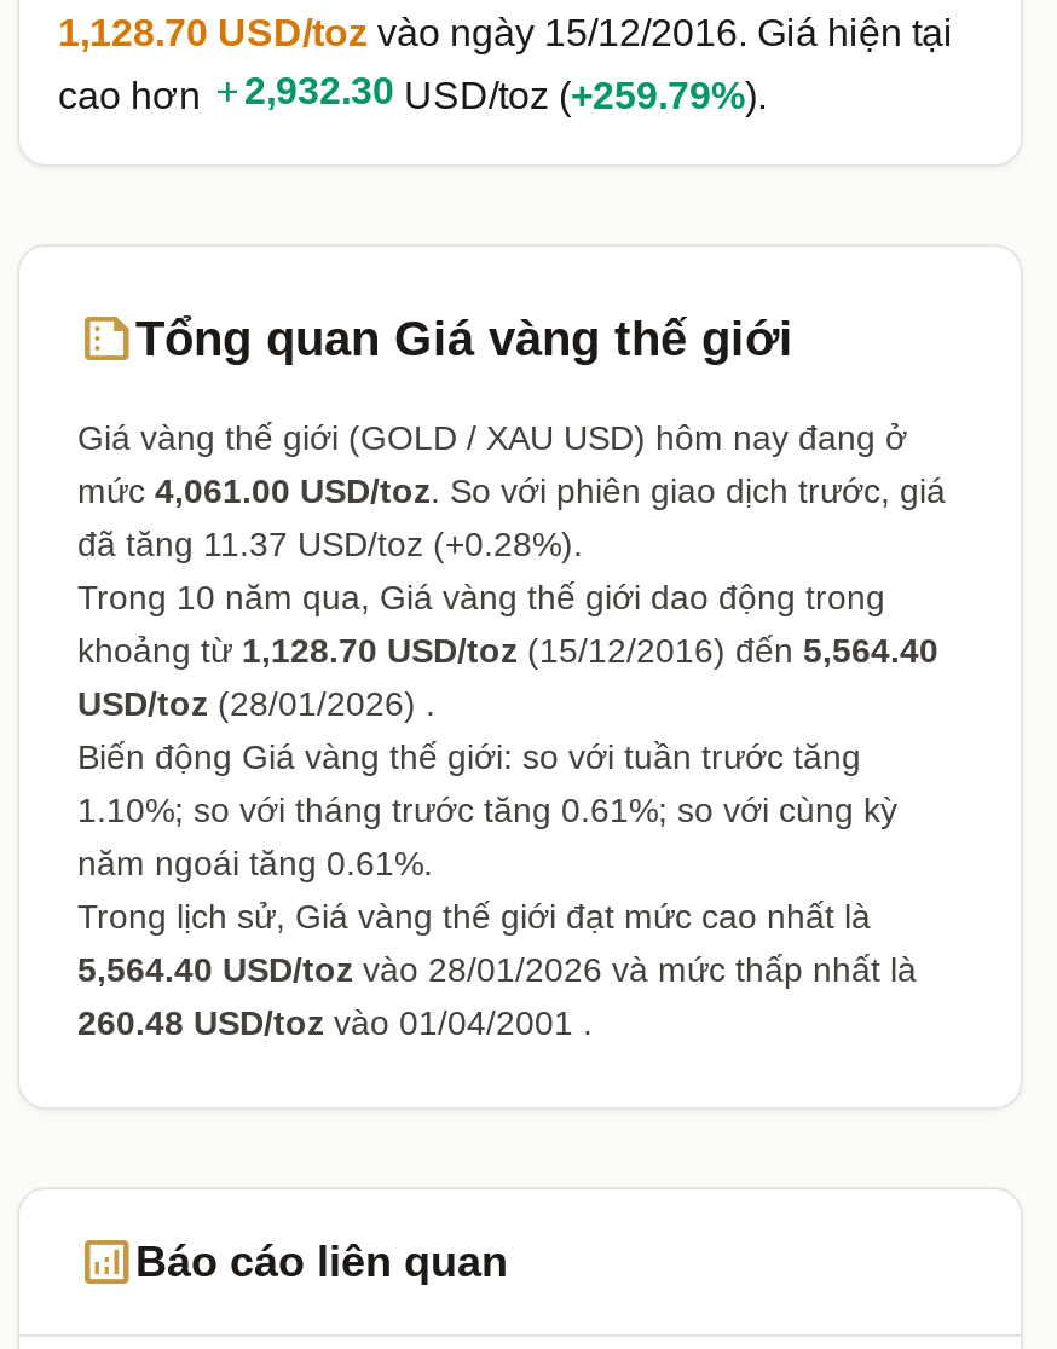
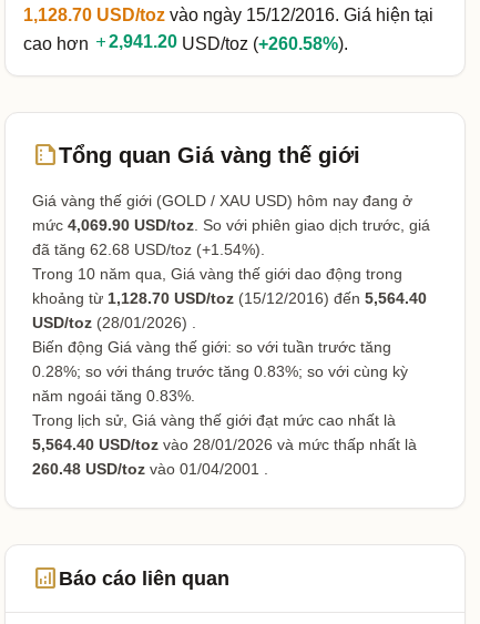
[58,70,767,116] cao hơn add 2,932.30 USD/toz (+259.79%). -> [23,32,348,53] cao hơn add 2,941.20 USD/toz (+260.58%).
[77,471,946,510] mức 4,061.00 USD/toz. So với phiên giao dịch trước, giá -> [32,216,430,234] mức 4,069.90 USD/toz. So với phiên giao dịch trước, giá
[77,525,583,563] đã tăng 11.37 USD/toz (+0.28%). -> [32,241,265,258] đã tăng 62.68 USD/toz (+1.54%).
[77,791,897,829] 1.10%; so với tháng trước tăng 0.61%; so với cùng kỳ -> [32,362,408,380] 0.28%; so với tháng trước tăng 0.83%; so với cùng kỳ
[77,844,433,882] năm ngoái tăng 0.61%. -> [32,387,195,405] năm ngoái tăng 0.83%.

